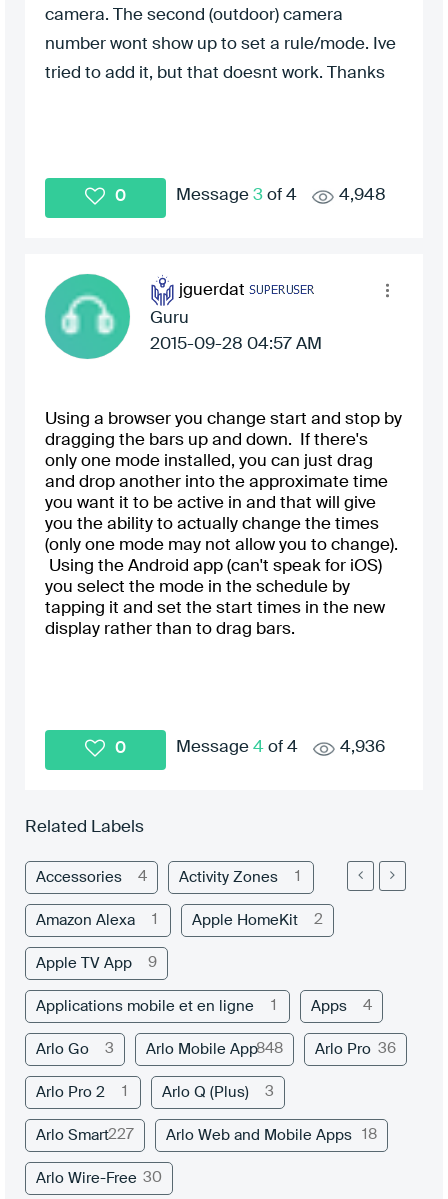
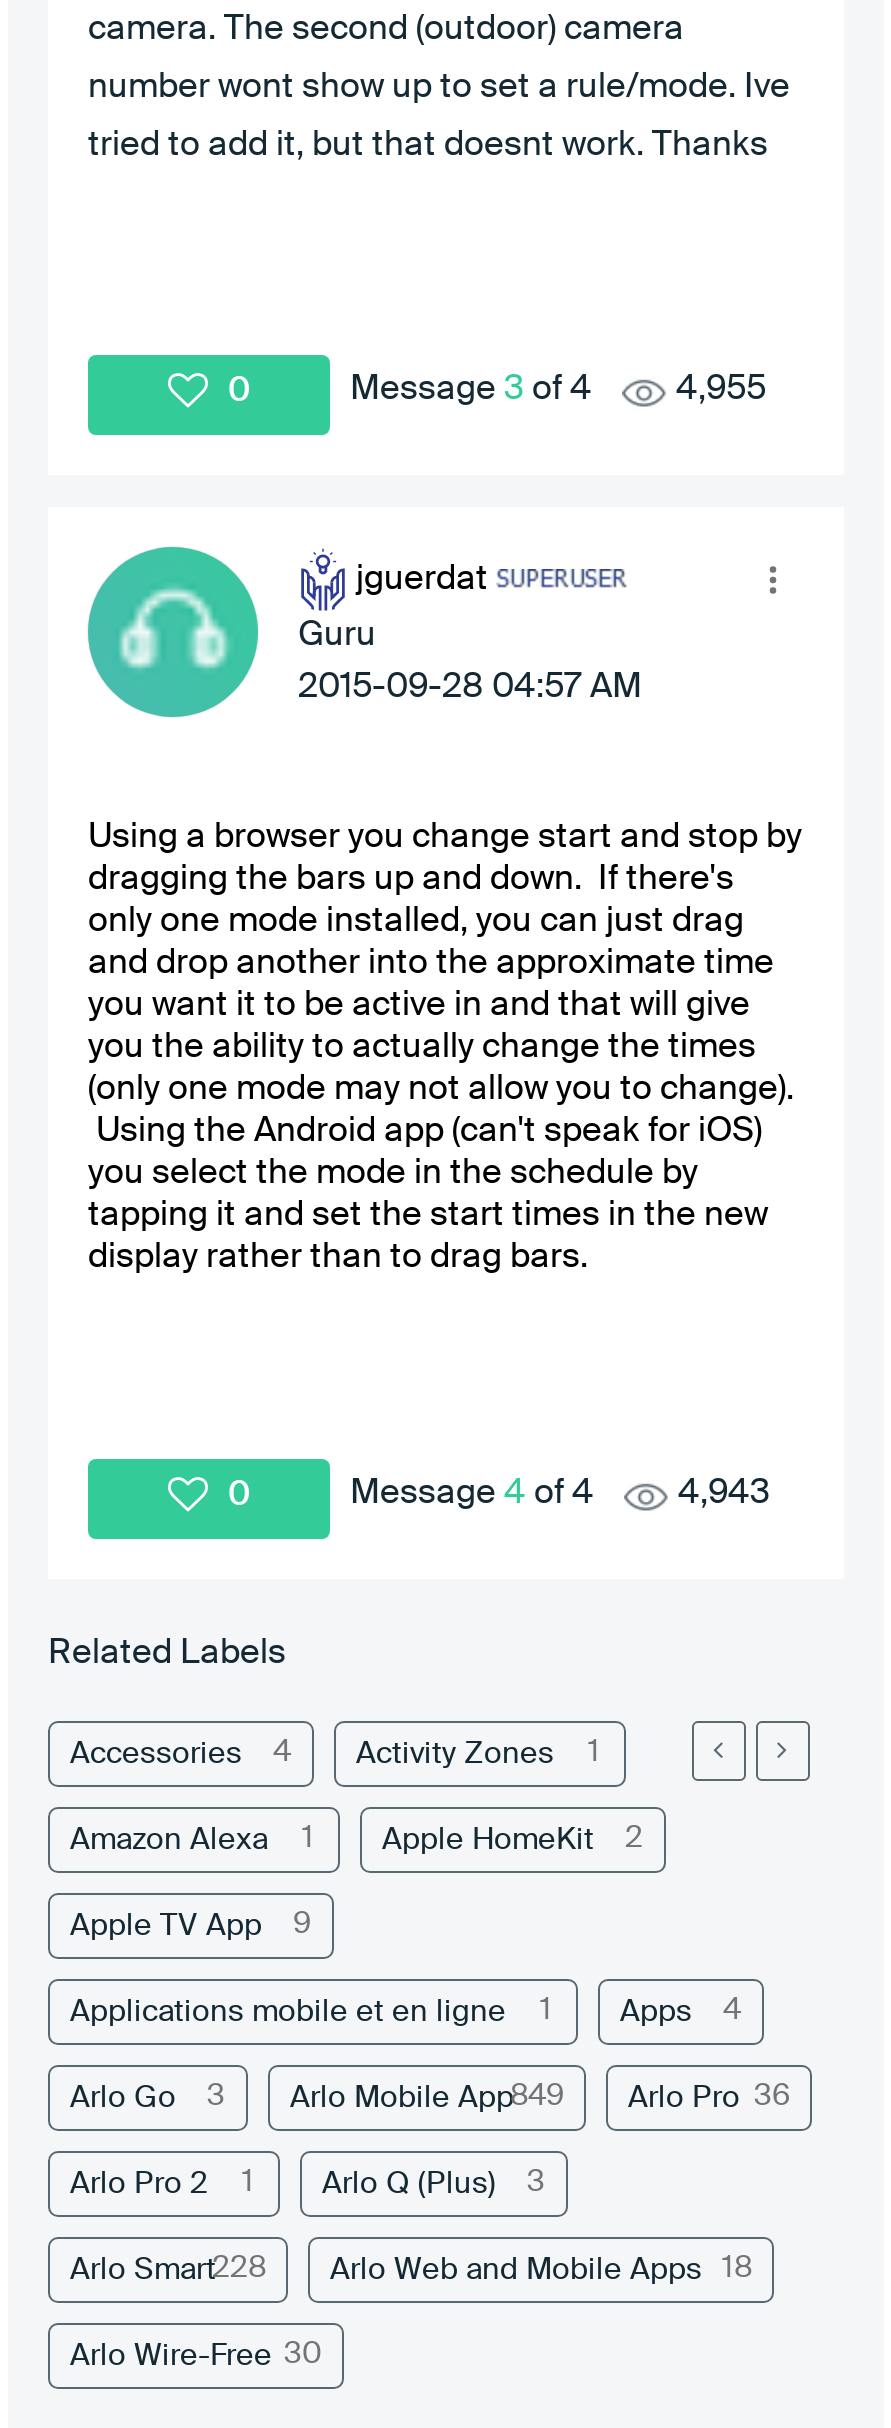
[339,187,386,204] 4,948 -> [676,373,766,407] 4,955
[340,739,385,756] 4,936 -> [678,1477,770,1511] 4,943
[146,1040,283,1056] Arlo Mobile App848 -> [290,2080,564,2112] Arlo Mobile App849
[36,1126,134,1142] Arlo Smart227 -> [70,2252,266,2284] Arlo Smart228

